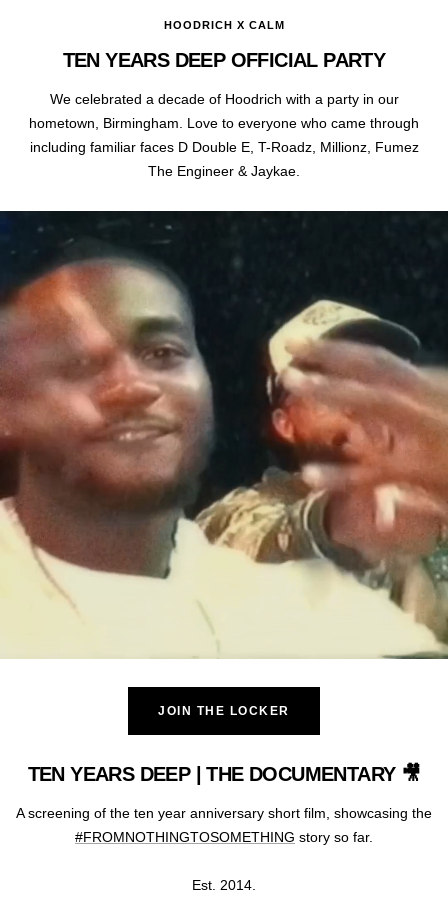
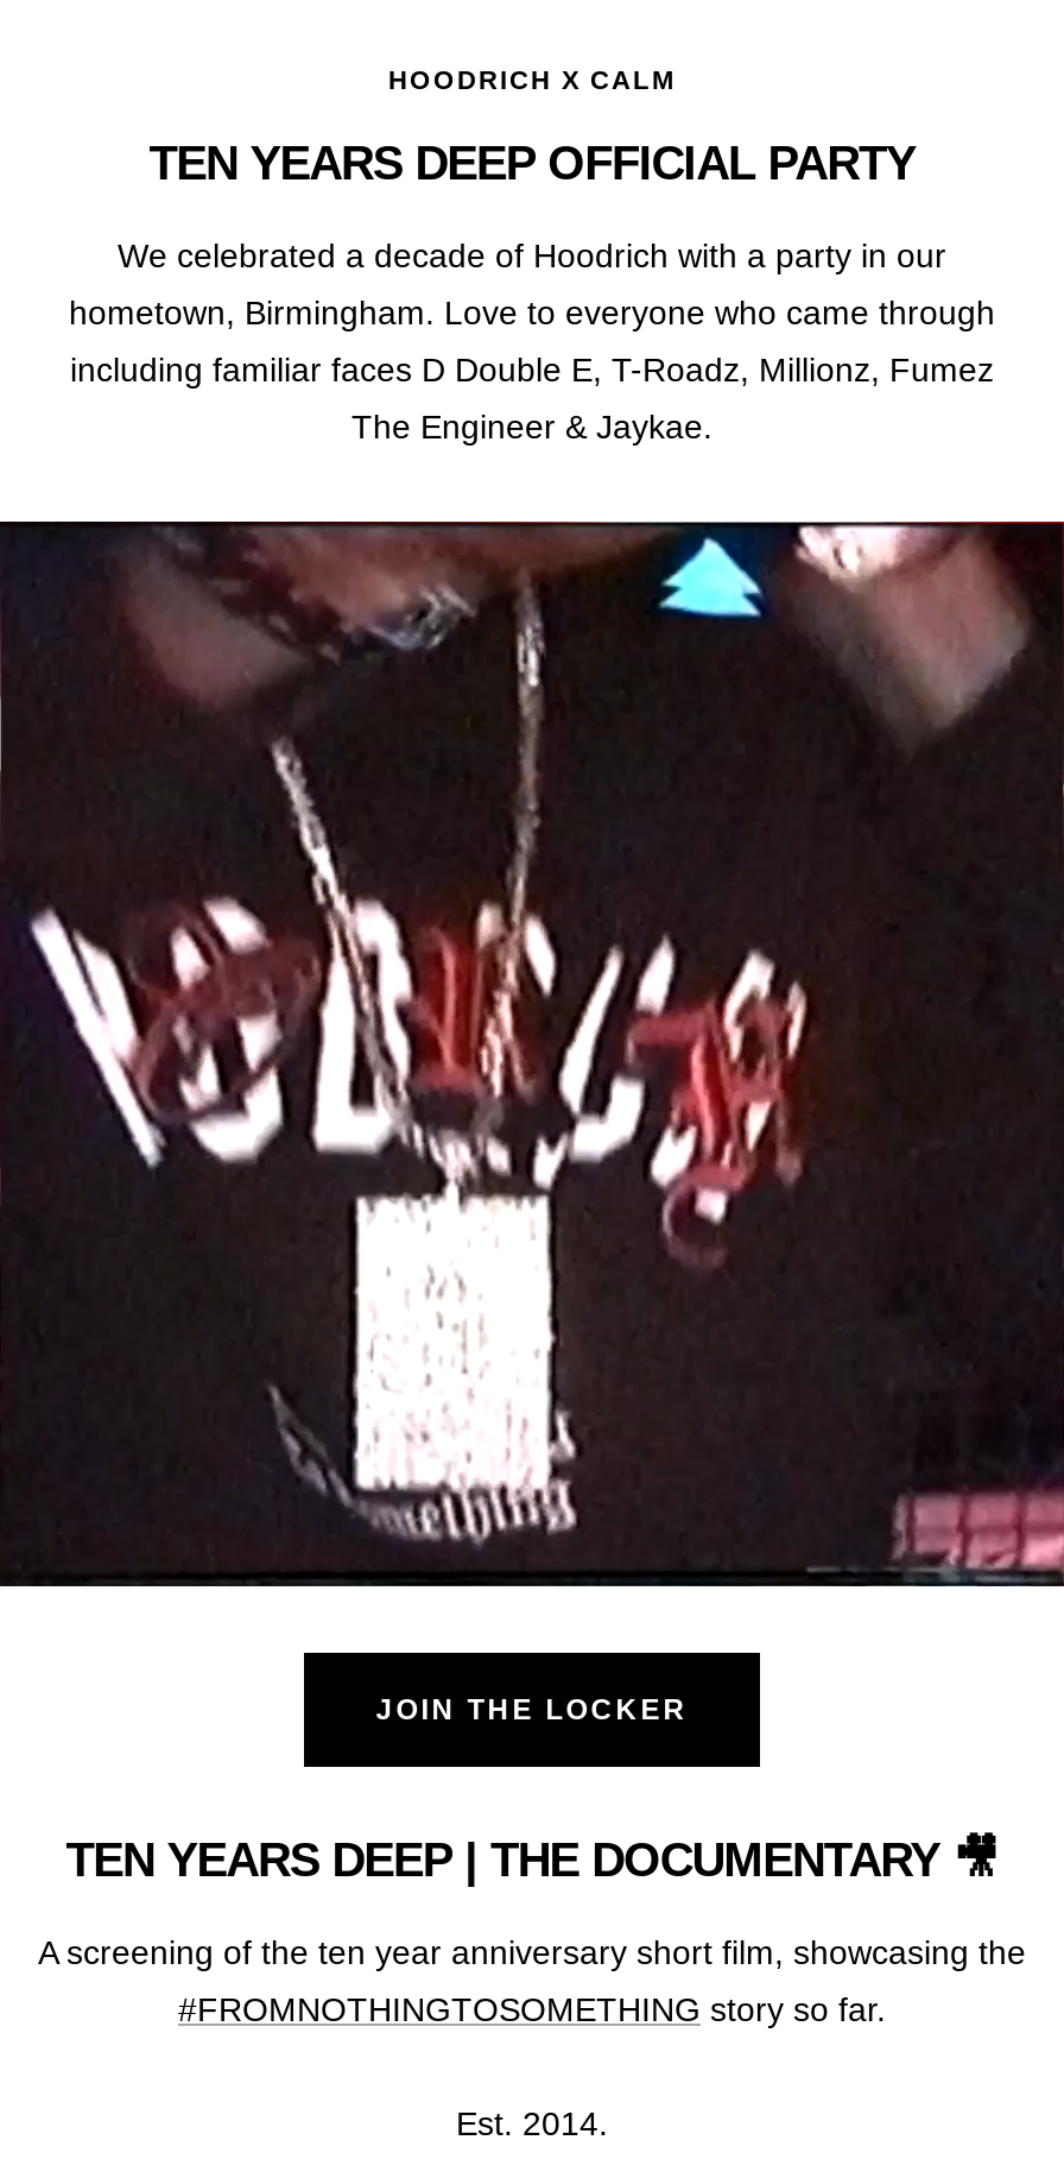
[3,211,445,660] [image] -> [7,522,1057,1589] [image]

